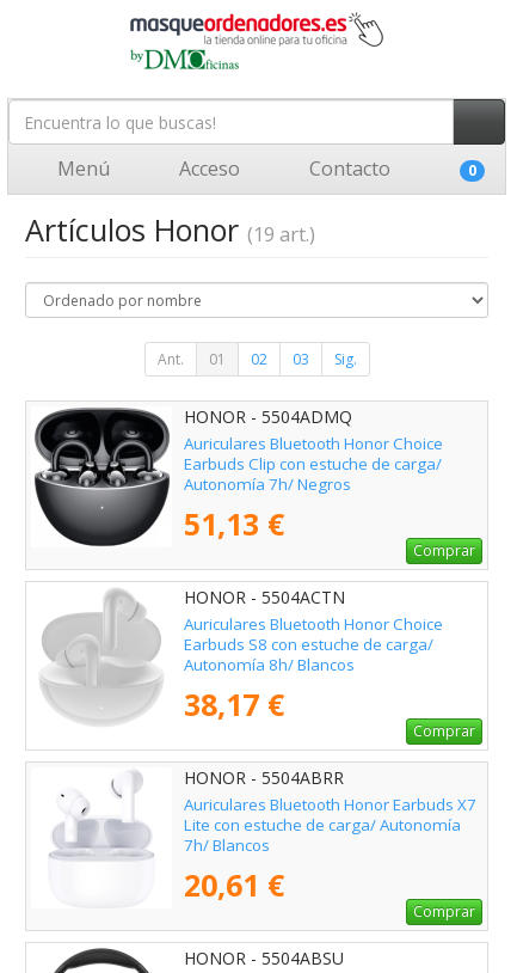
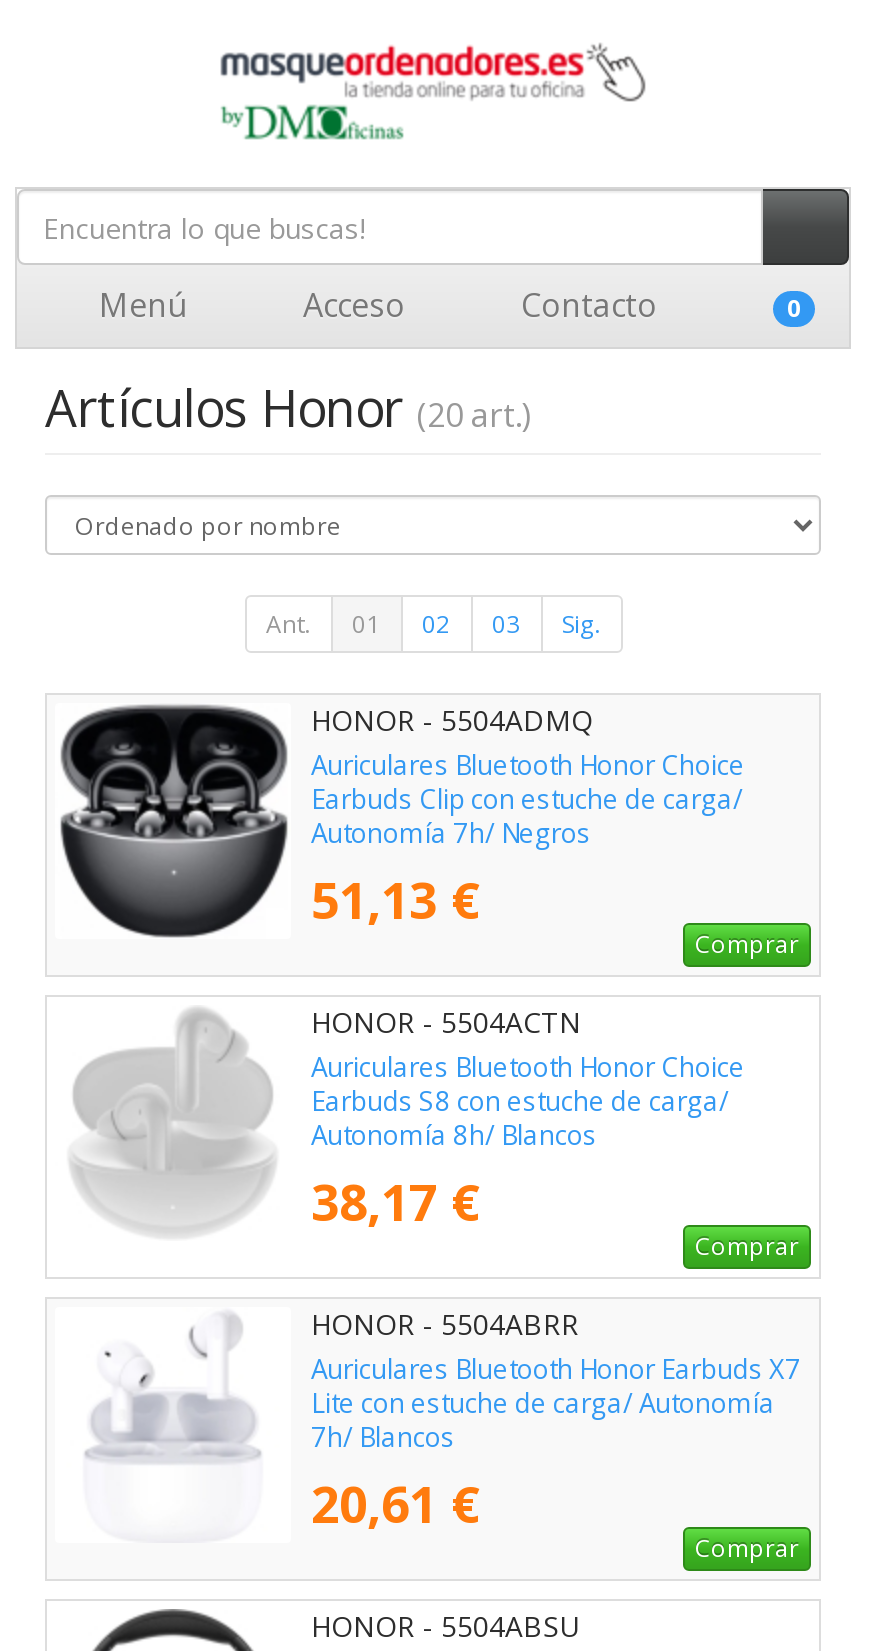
[25,209,315,250] Artículos Honor (19 art.) -> [45,373,531,441] Artículos Honor (20 art.)

